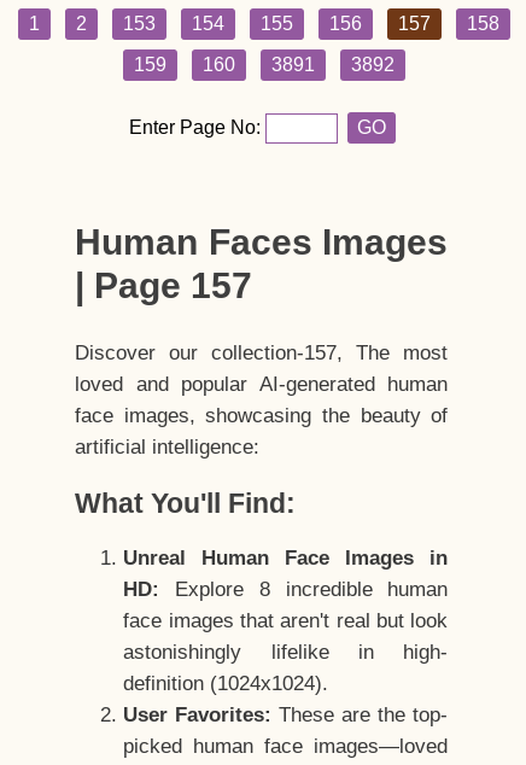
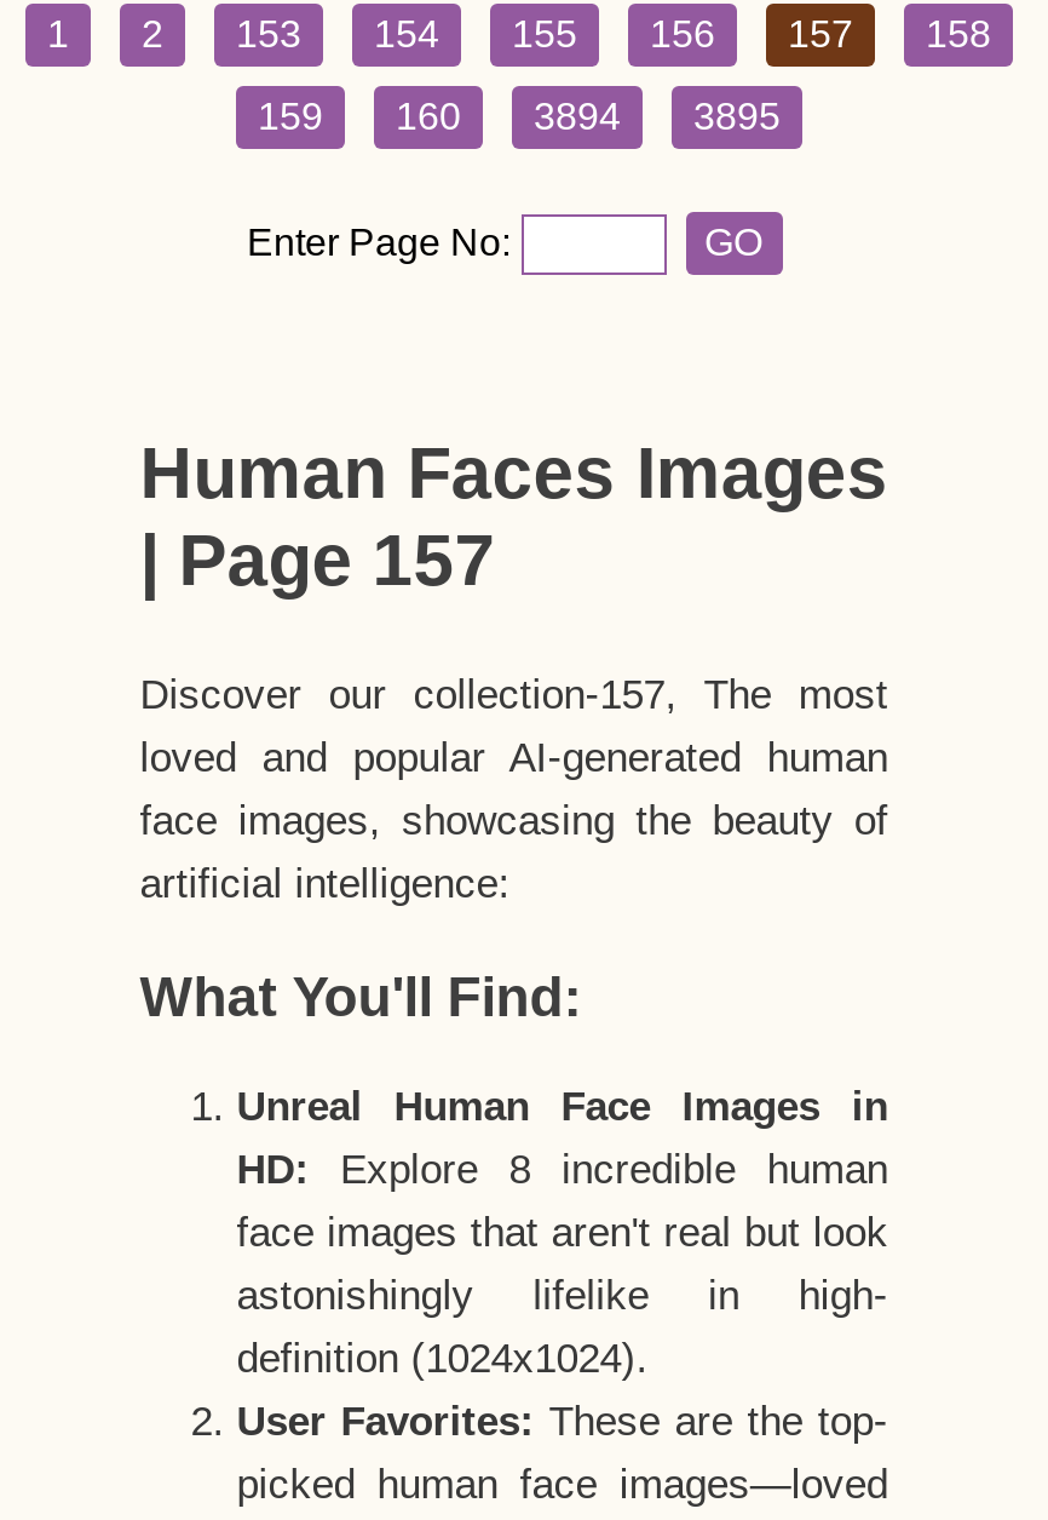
[271,55,315,75] 3891 -> [534,96,621,137] 3894
[351,55,394,75] 3892 -> [693,96,781,137] 3895

